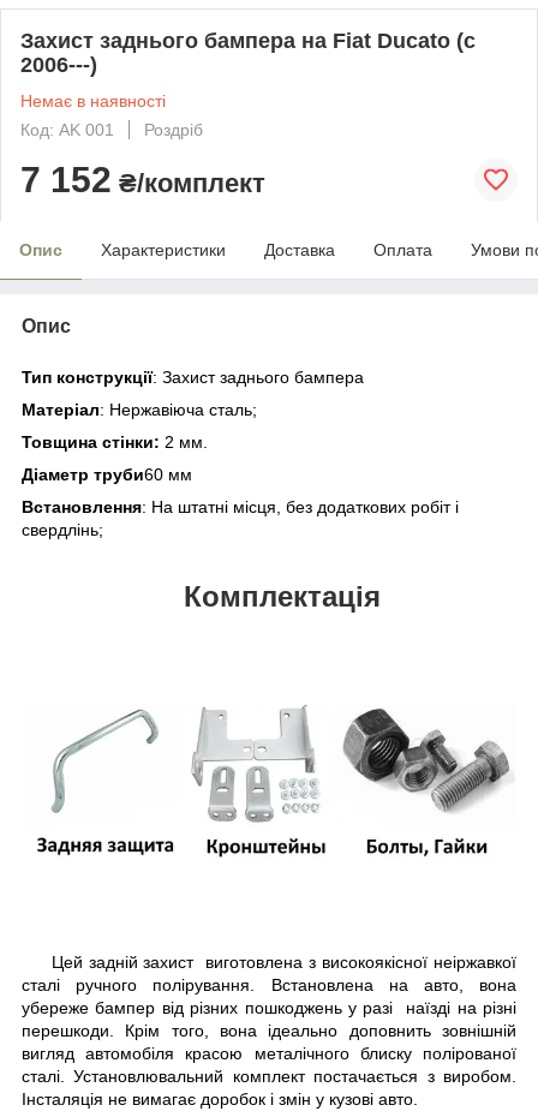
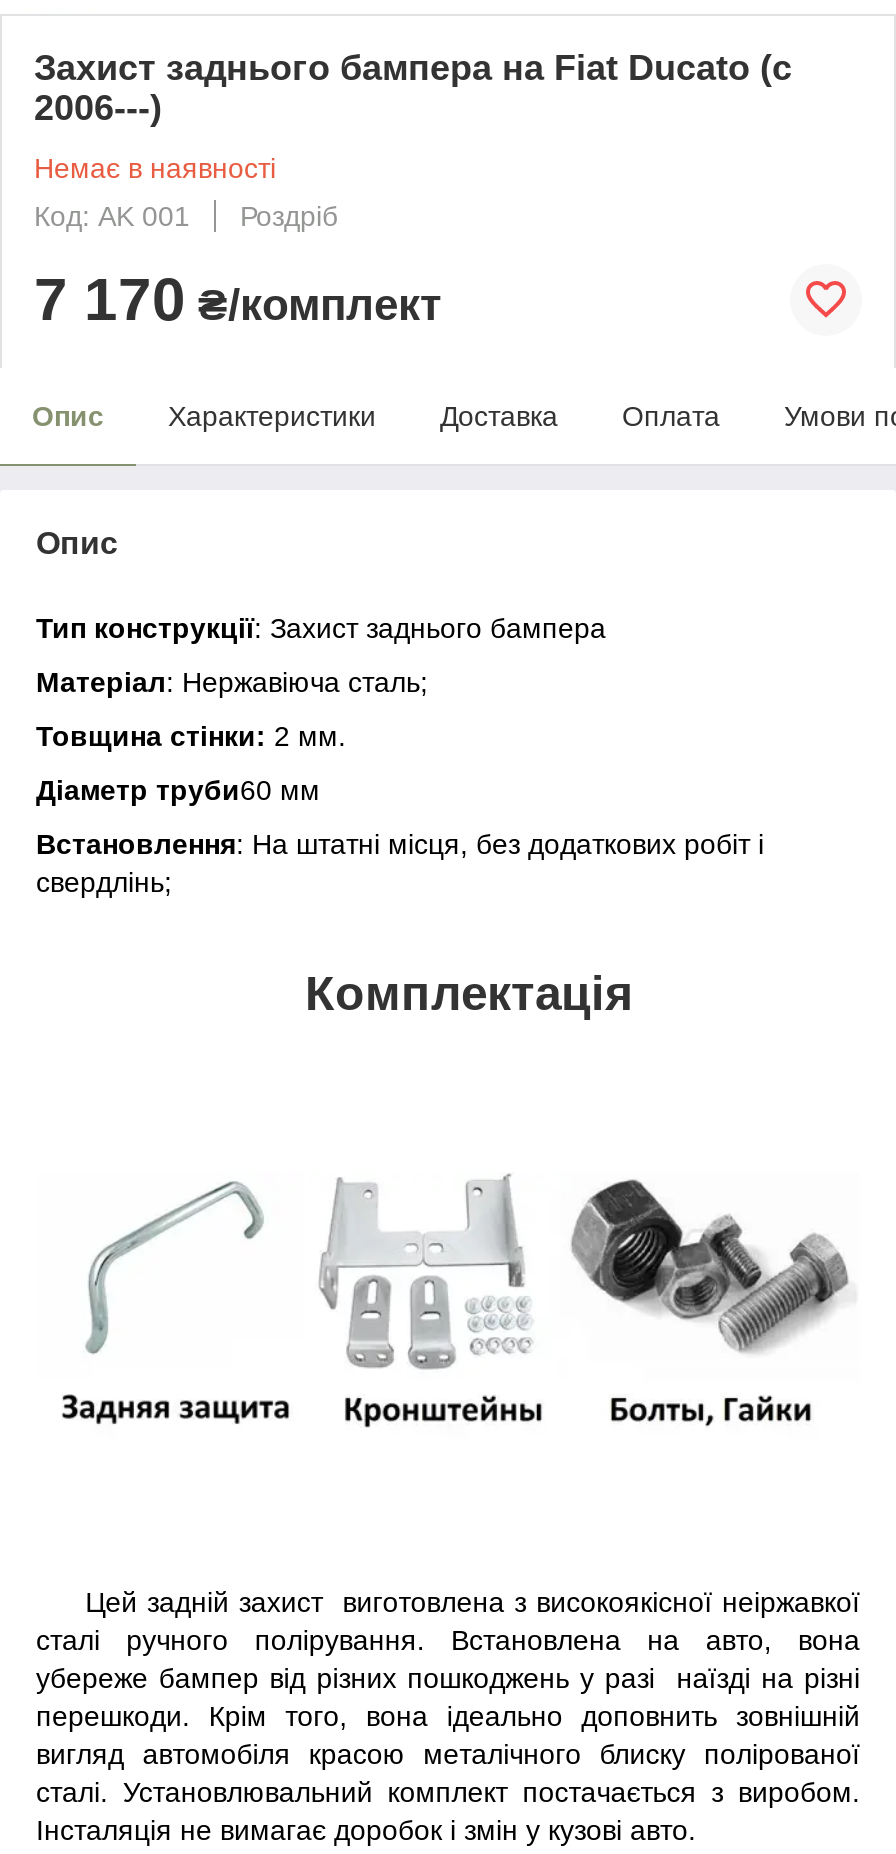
[20,160,265,199] 7 152 ₴/комплект -> [34,266,442,332] 7 170 ₴/комплект

